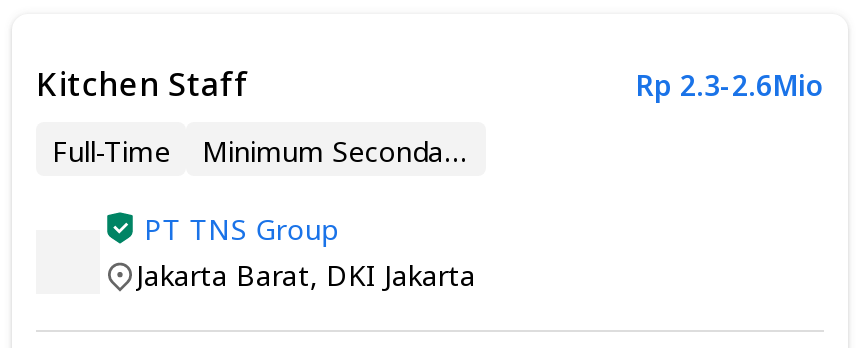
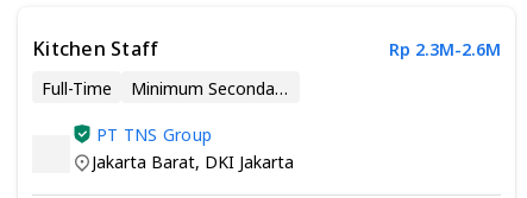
[636,65,824,103] Rp 2.3-2.6Mio -> [389,38,501,60] Rp 2.3M-2.6M

